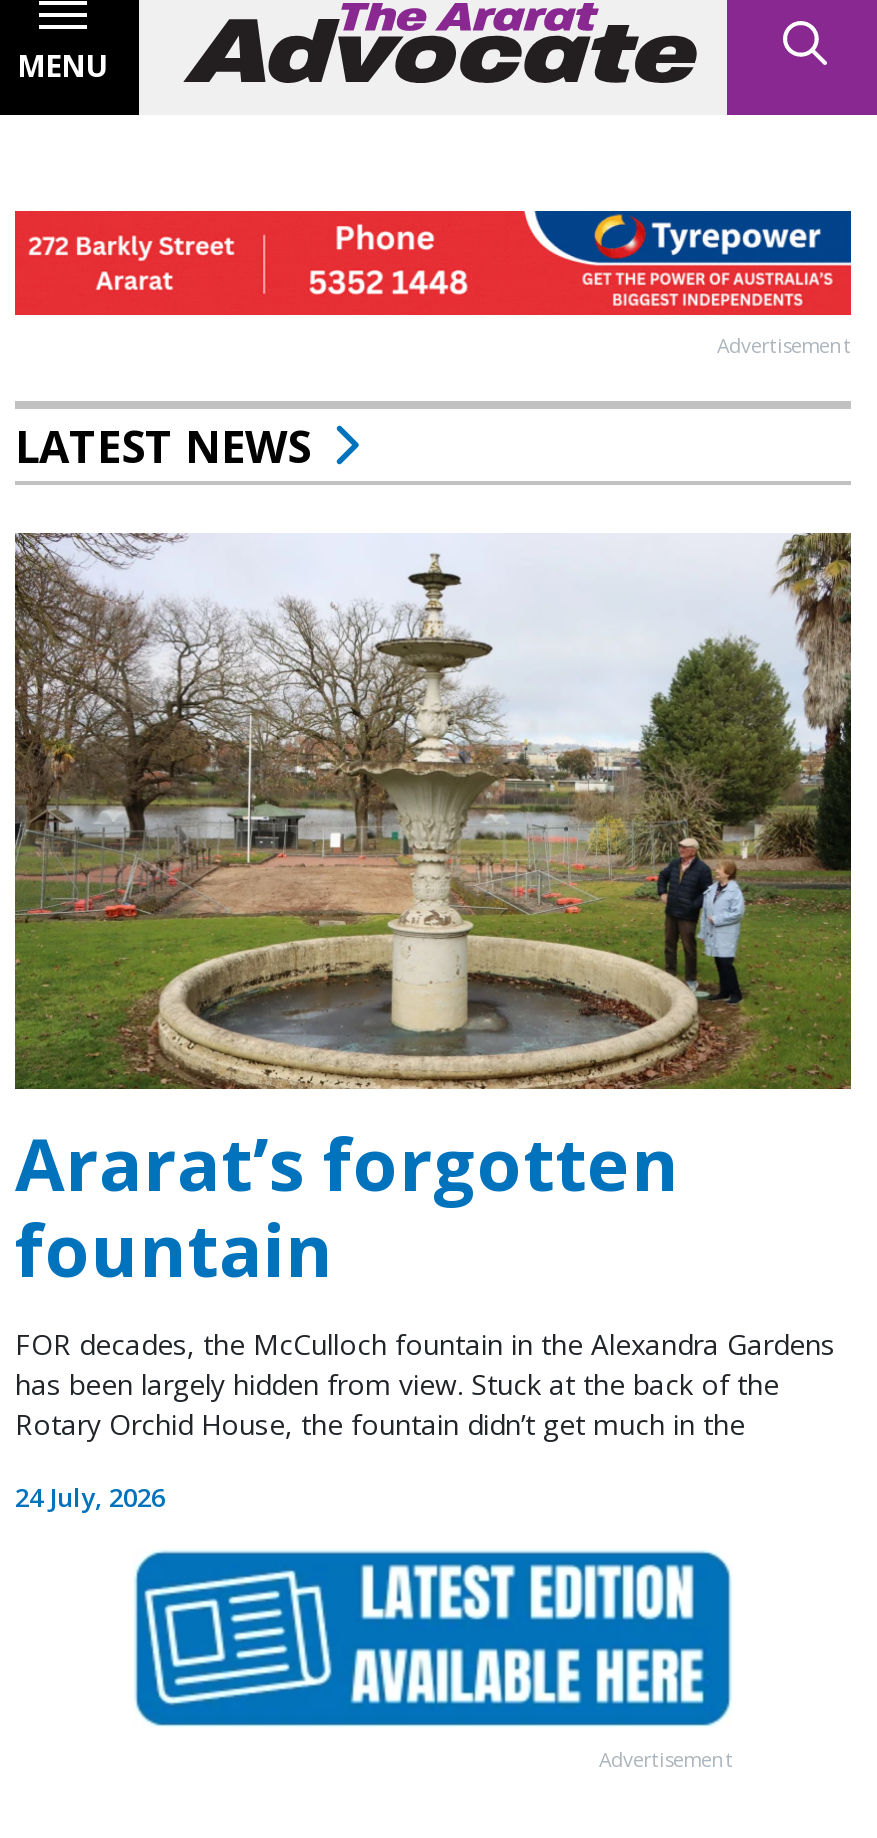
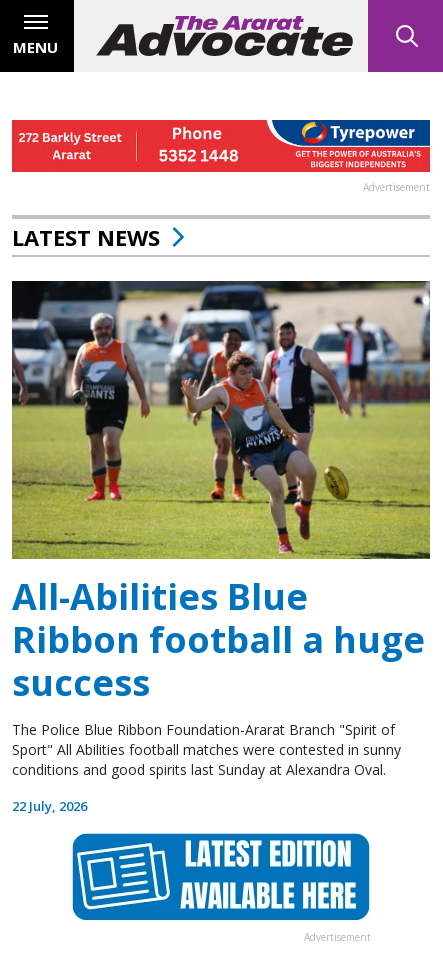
[15,533,853,1443] [image] | Ararat’s forgotten | fountain | FOR decades, the McCulloch fountain in the Alexandra Gardens | has been largely hidden from view. Stuck at the back of the | Rotary Orchid House, the fountain didn’t get much in the -> [12,280,431,779] [image] | All-Abilities Blue | Ribbon football a huge | success | The Police Blue Ribbon Foundation-Ararat Branch "Spirit of | Sport" All Abilities football matches were contested in sunny | conditions and good spirits last Sunday at Alexandra Oval.
[15,1479,165,1515] 24 July, 2026 -> [12,797,87,815] 22 July, 2026

